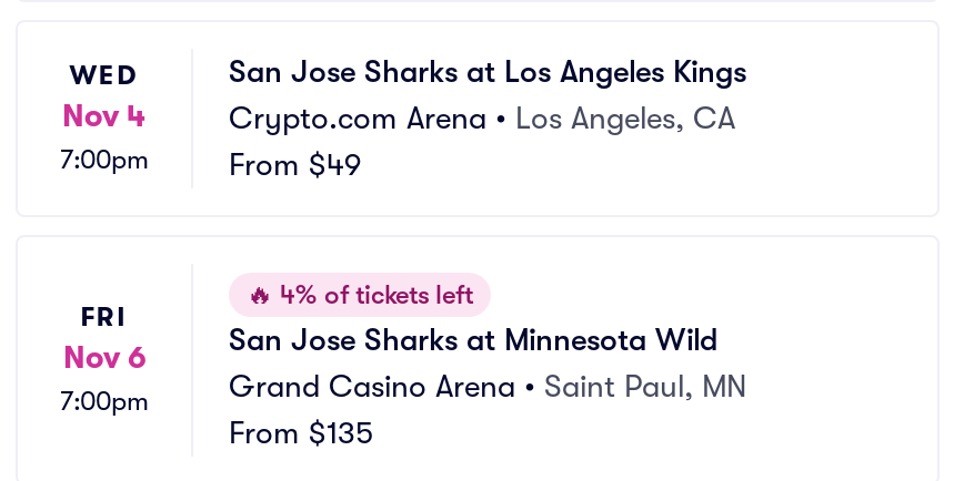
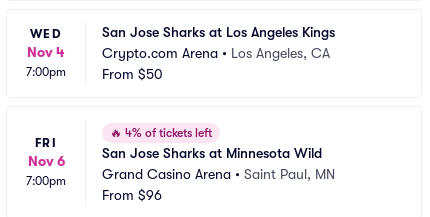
[229,146,362,182] From $49 -> [102,66,163,82] From $50
[229,415,373,450] From $135 -> [102,187,162,203] From $96

